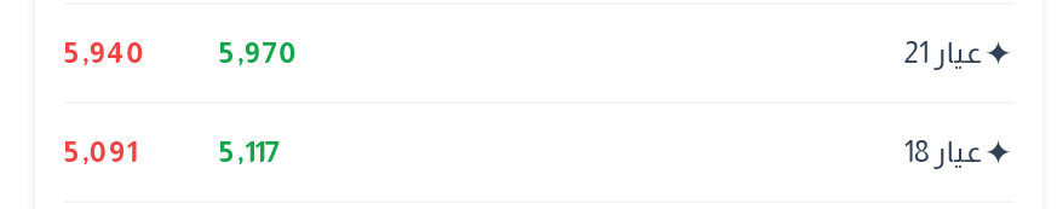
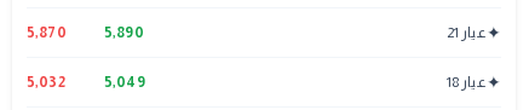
[64,36,146,70] 5,940 -> [27,24,66,41] 5,870
[219,36,299,70] 5,970 -> [104,24,144,41] 5,890
[64,135,136,169] 5,091 -> [27,74,65,91] 5,032
[219,135,282,169] 5,117 -> [104,74,145,91] 5,049

